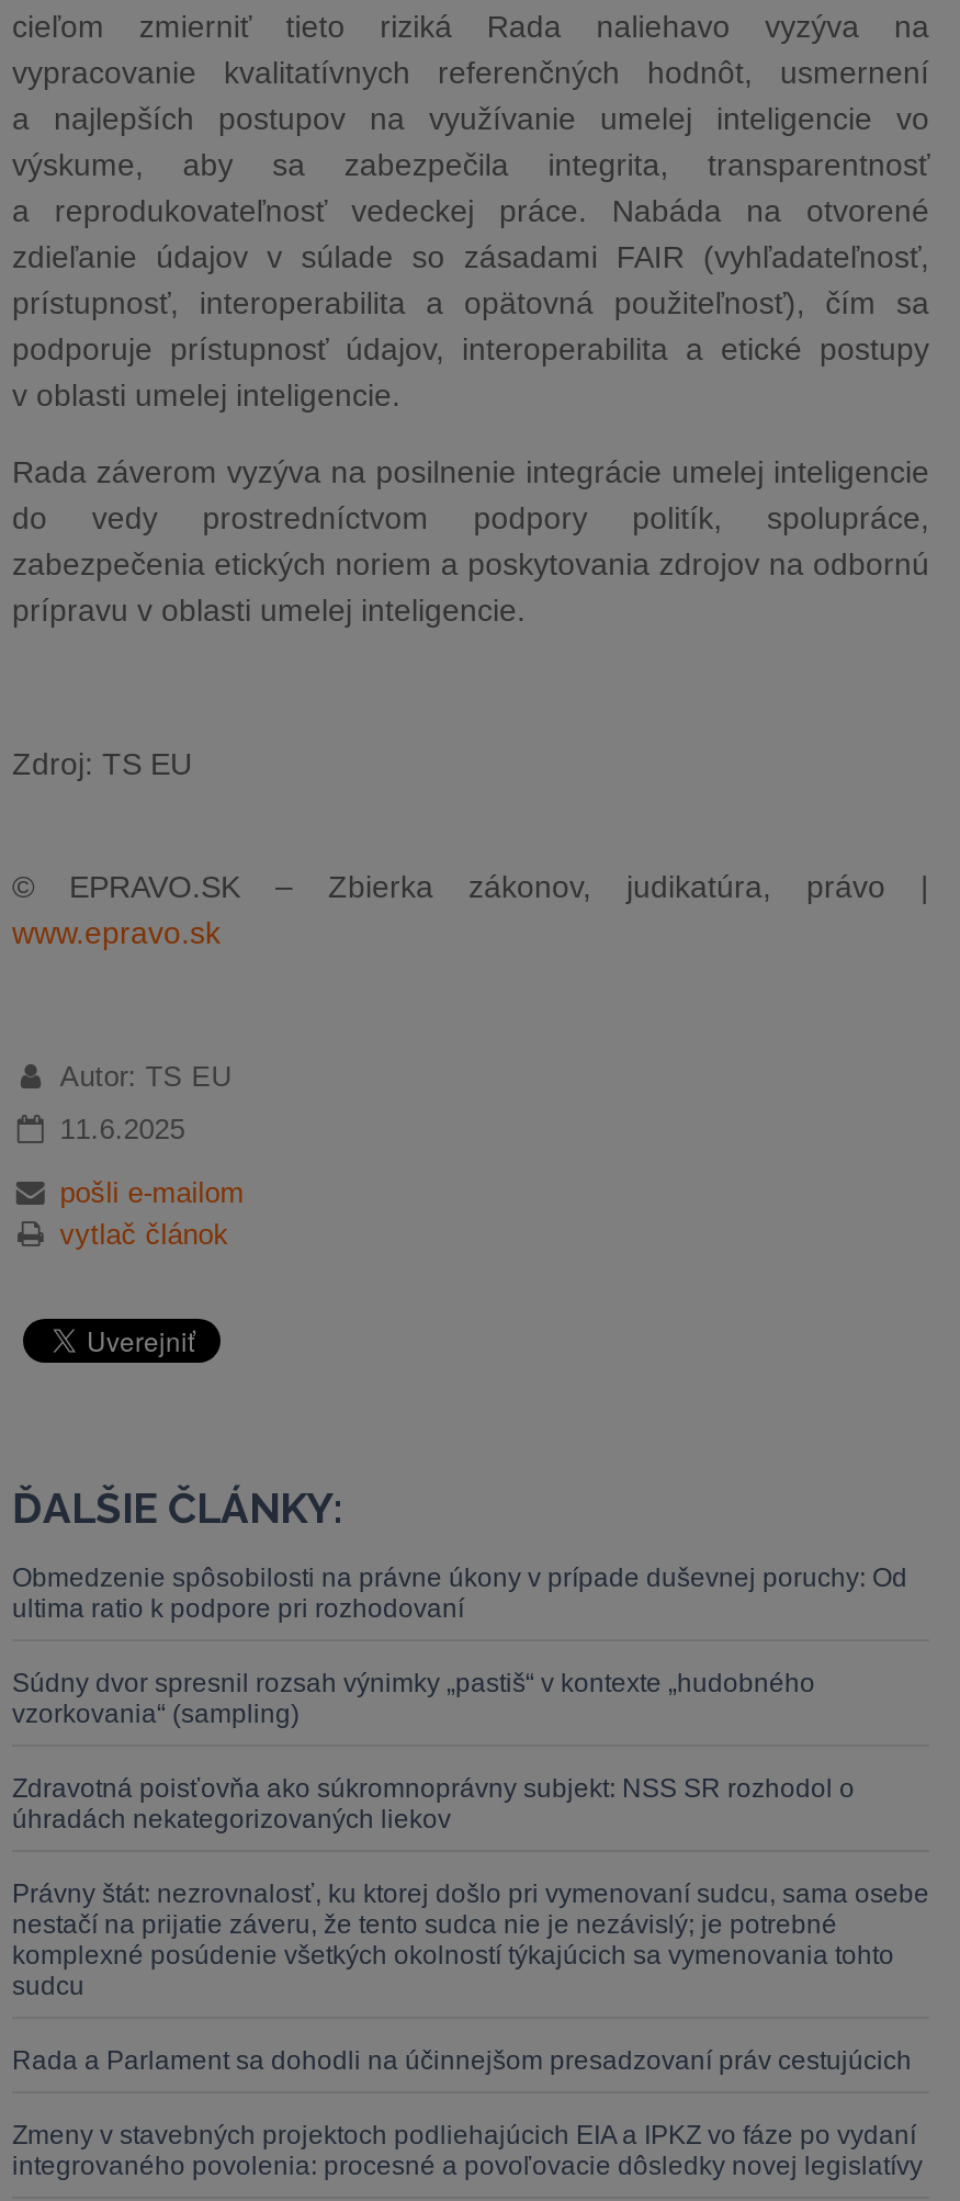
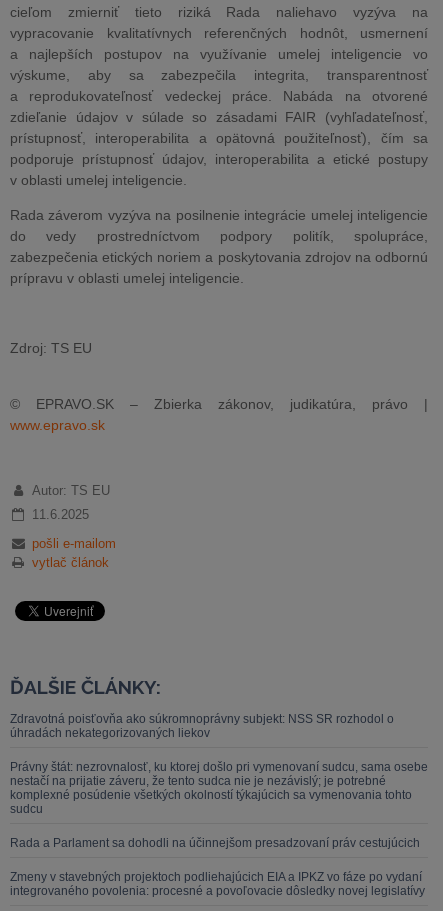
[12,1562,907,1729] Obmedzenie spôsobilosti na právne úkony v prípade duševnej poruchy: Od | ultima ratio k podpore pri rozhodovaní | Súdny dvor spresnil rozsah výnimky „pastiš“ v kontexte „hudobného | vzorkovania“ (sampling) -> none

